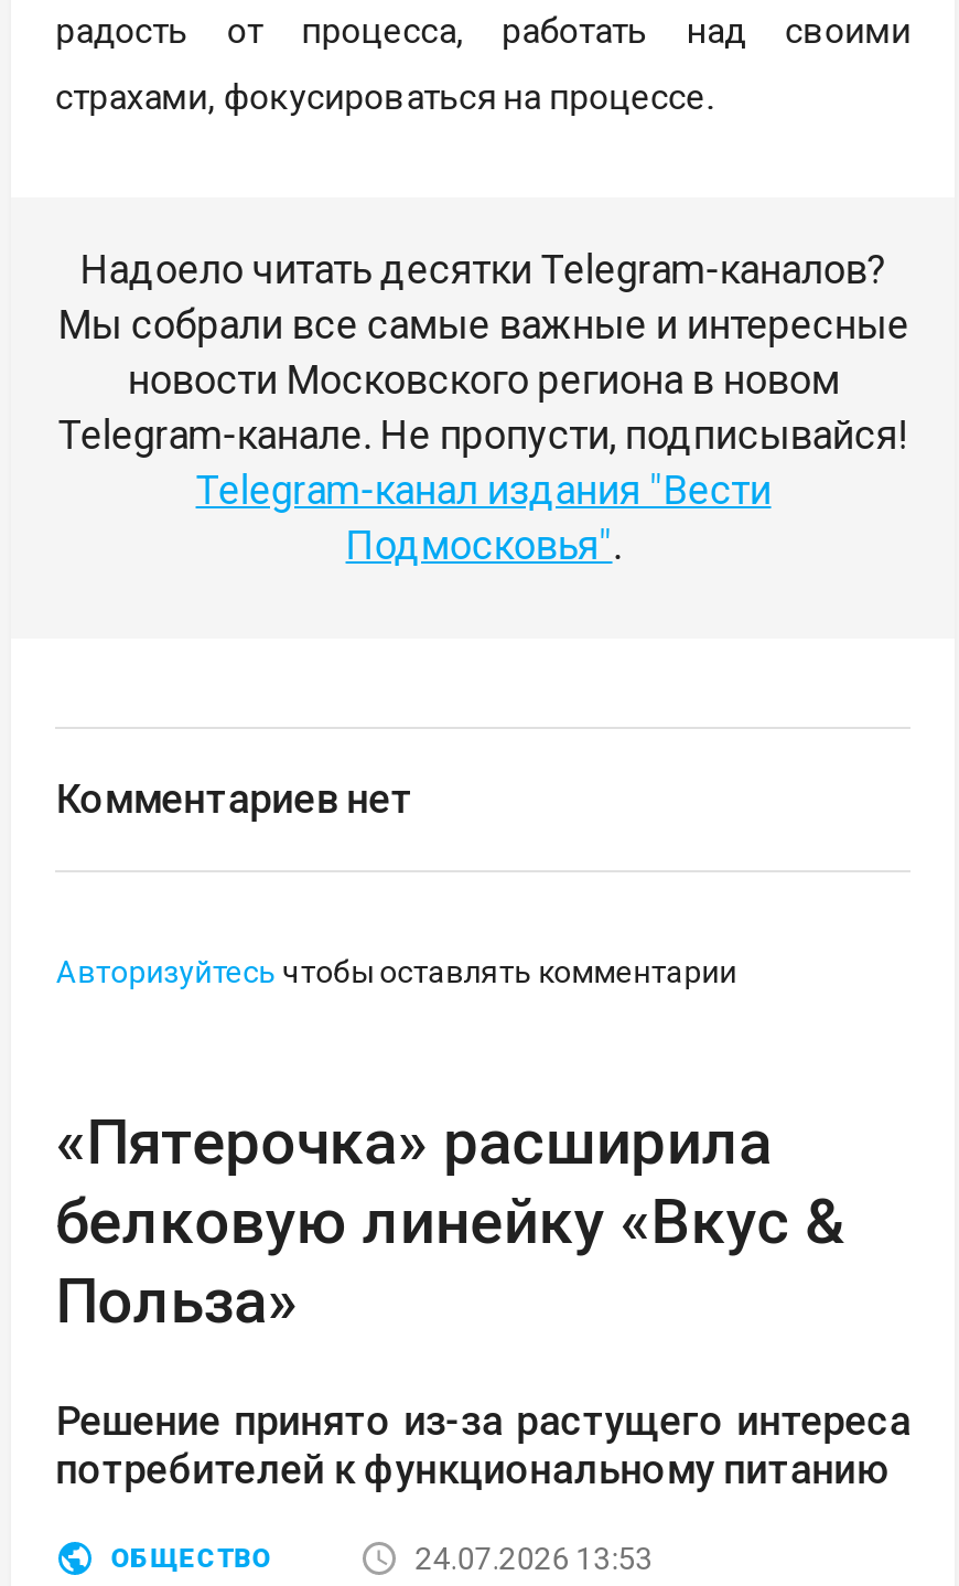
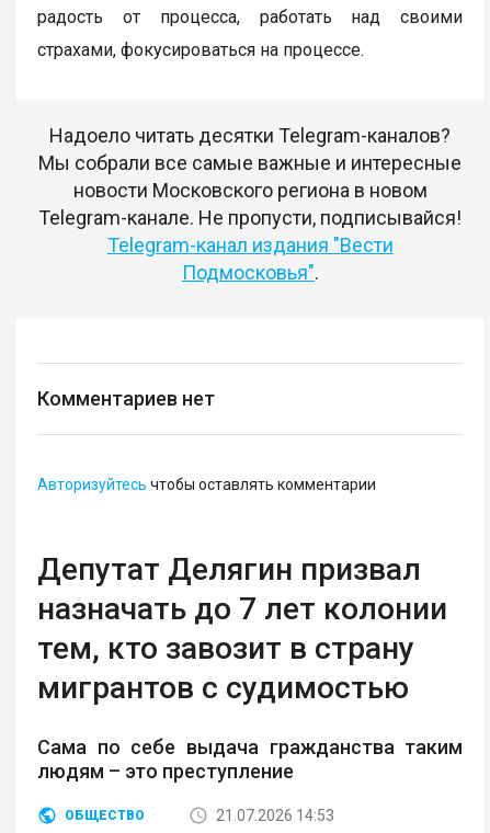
[56,1106,843,1338] «Пятерочка» расширила | белковую линейку «Вкус & | Польза» -> [38,551,448,705] Депутат Делягин призвал | назначать до 7 лет колонии | тем, кто завозит в страну | мигрантов с судимостью
[56,1398,911,1492] Решение принято из-за растущего интереса | потребителей к функциональному питанию -> [38,735,463,782] Сама по себе выдача гражданства таким | людям – это преступление
[415,1541,653,1576] 24.07.2026 13:53 -> [216,806,335,824] 21.07.2026 14:53

